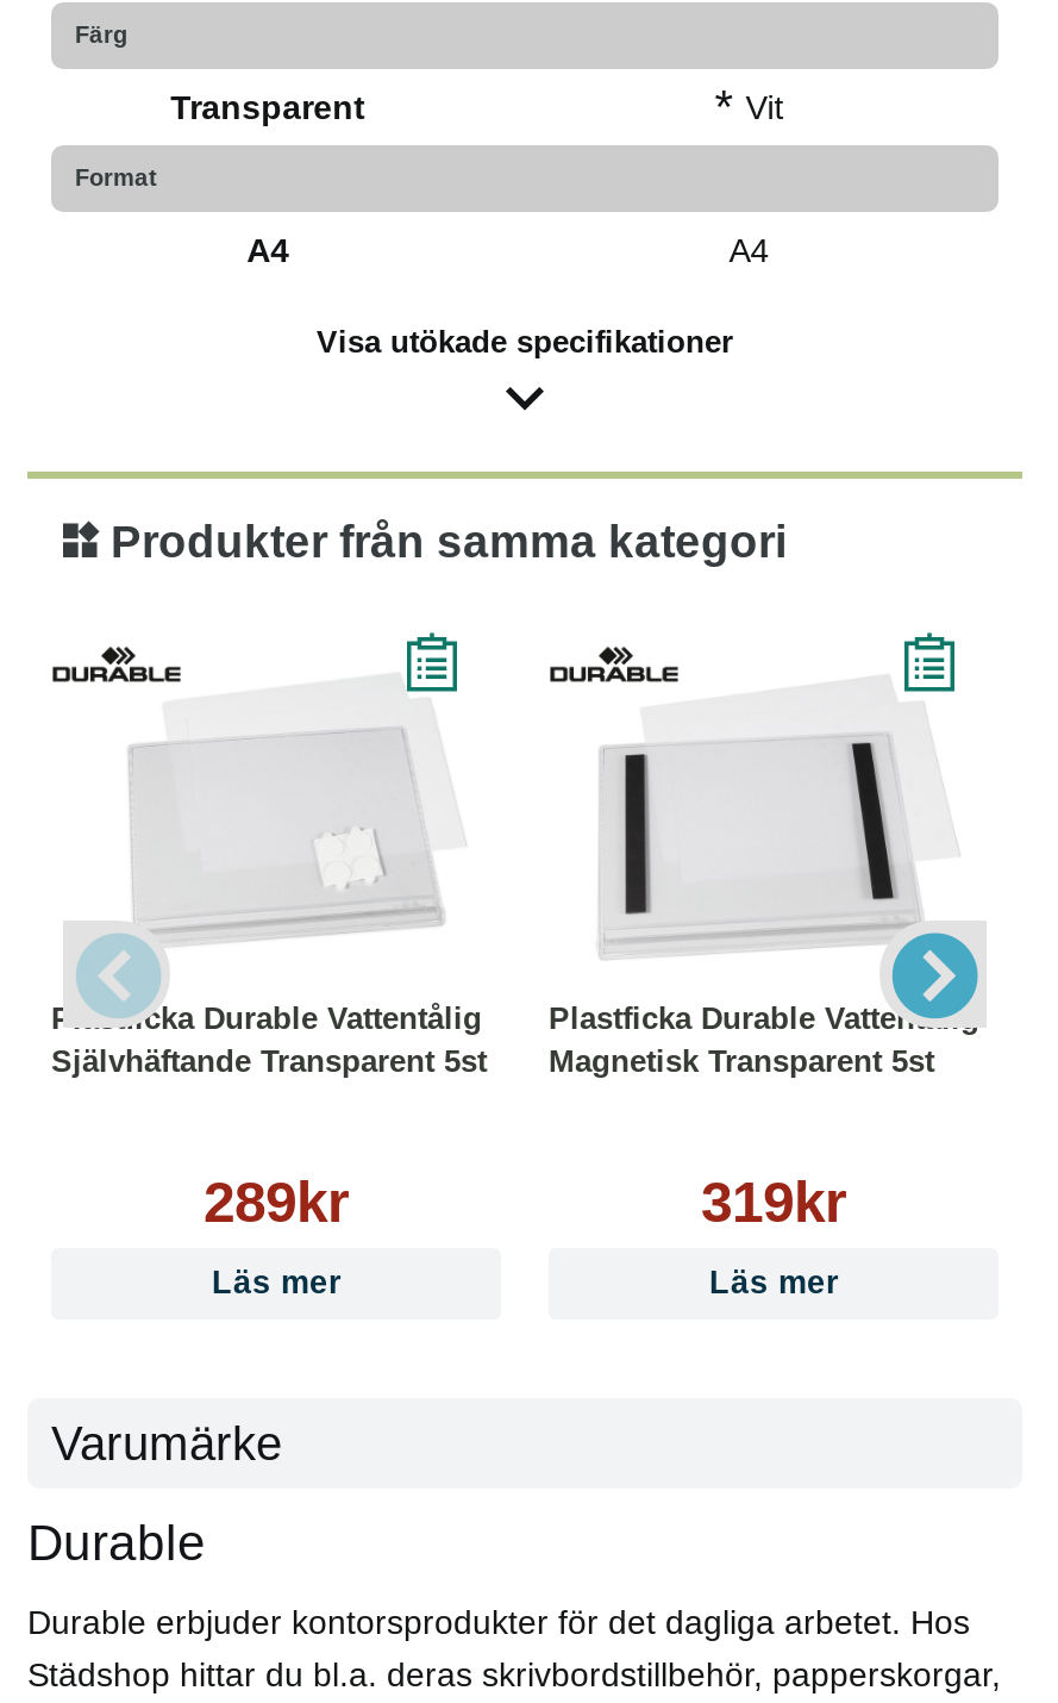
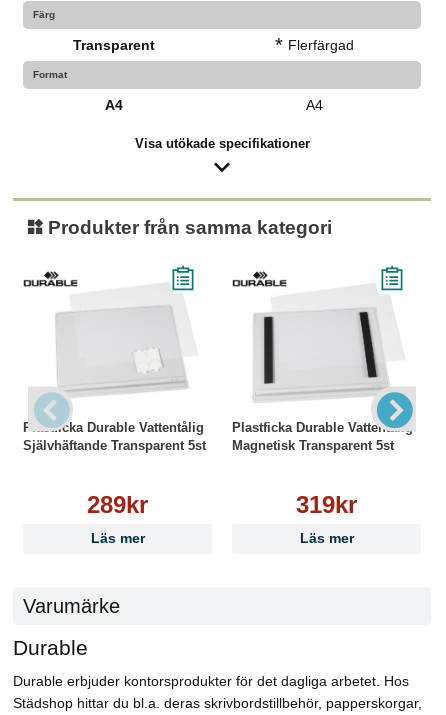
[715,81,784,133] * Vit -> [275,34,354,56] * Flerfärgad

